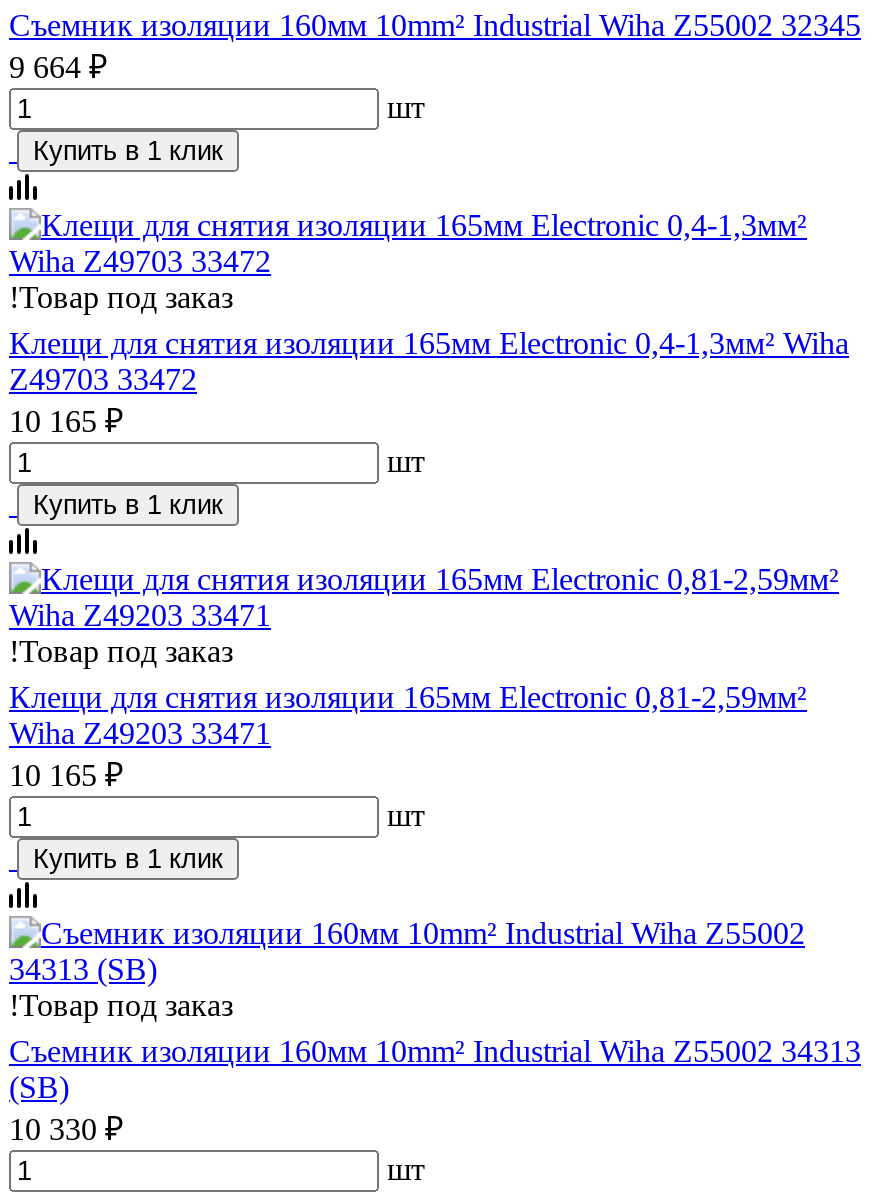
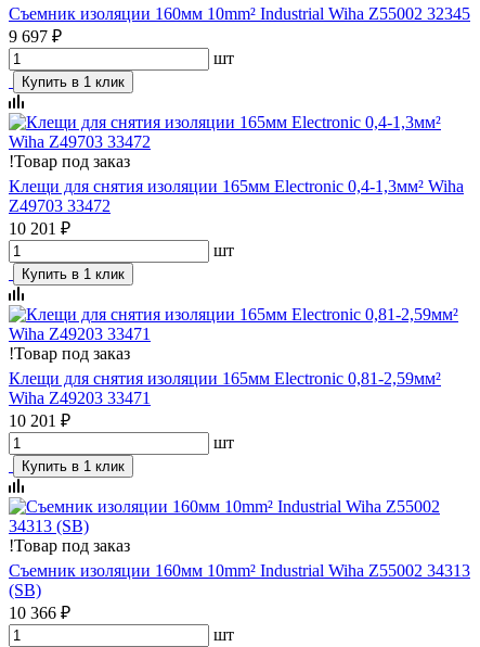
[9,49,107,83] 9 664 ₽ -> [9,27,62,45] 9 697 ₽
[9,403,123,437] 10 165 ₽ -> [9,219,70,237] 10 201 ₽
[9,757,123,791] 10 165 ₽ -> [9,411,70,429] 10 201 ₽
[9,1111,123,1145] 10 330 ₽ -> [9,603,70,622] 10 366 ₽

